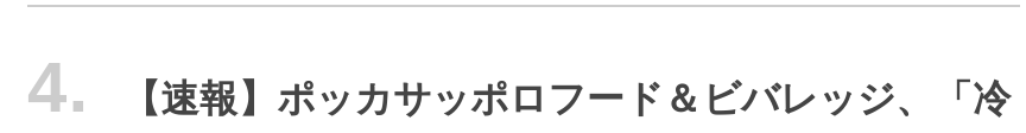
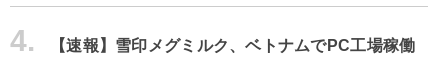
[122,79,1012,119] 【速報】ポッカサッポロフード＆ビバレッジ、「冷 -> [50,37,415,54] 【速報】雪印メグミルク、ベトナムでPC工場稼働

